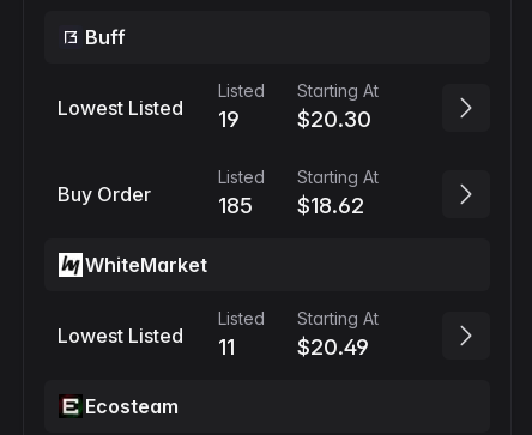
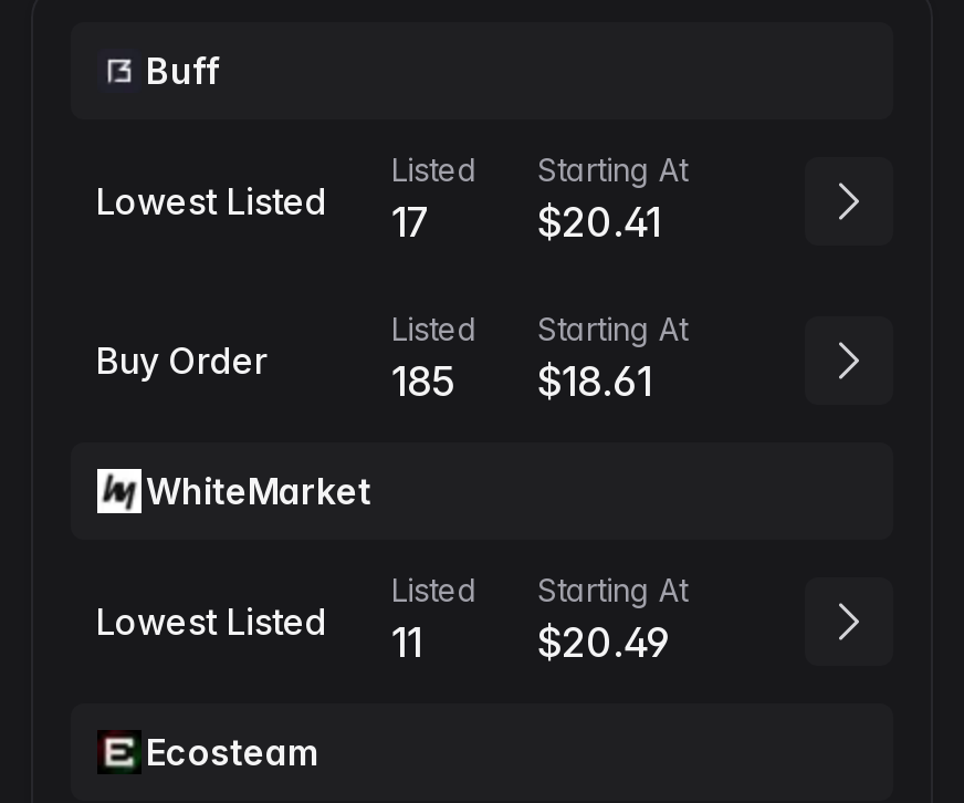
[58,95,240,131] Lowest Listed 19 -> [95,178,431,244] Lowest Listed 17
[297,106,371,131] $20.30 -> [537,198,661,244] $20.41
[218,192,364,217] 185 $18.62 -> [391,357,652,404] 185 $18.61

